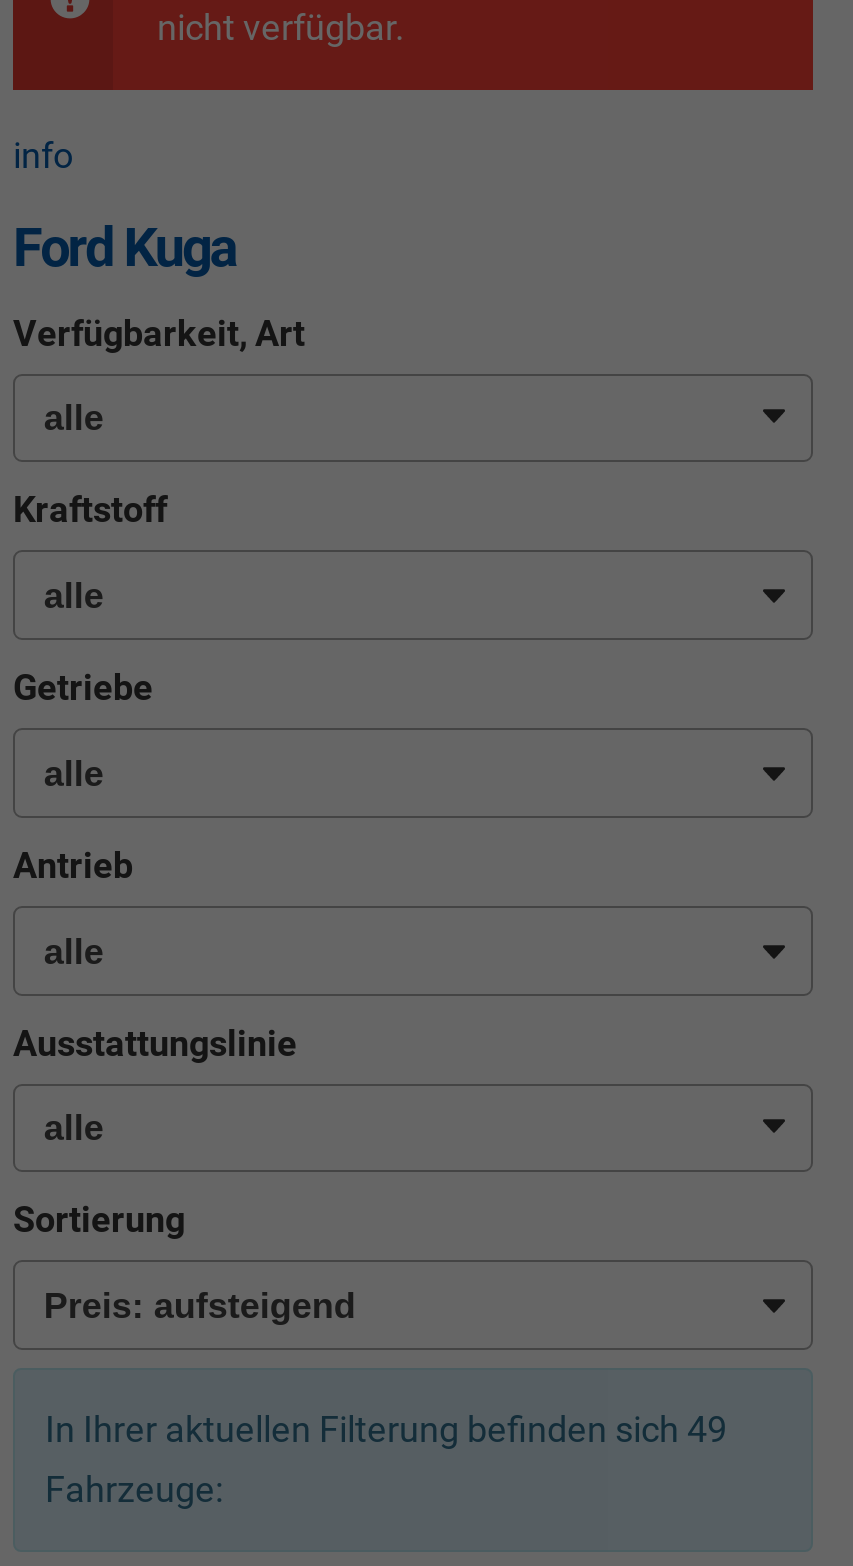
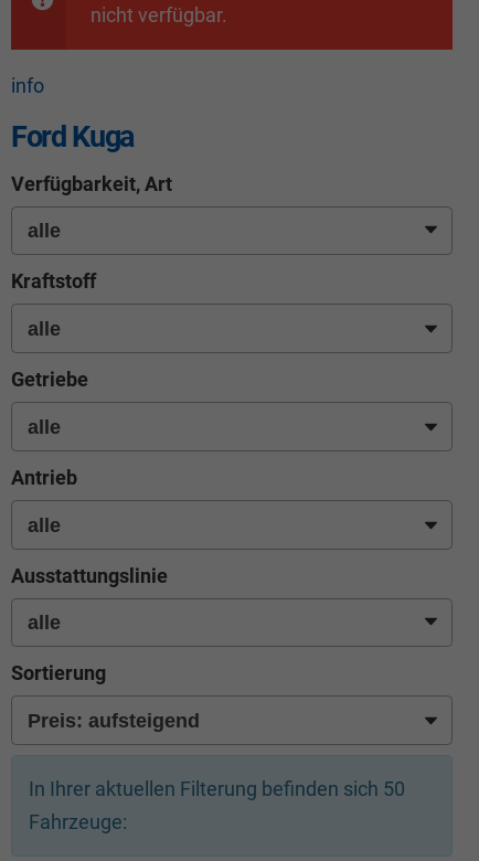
[45,1409,727,1451] In Ihrer aktuellen Filterung befinden sich 49 -> [29,777,405,801] In Ihrer aktuellen Filterung befinden sich 50

